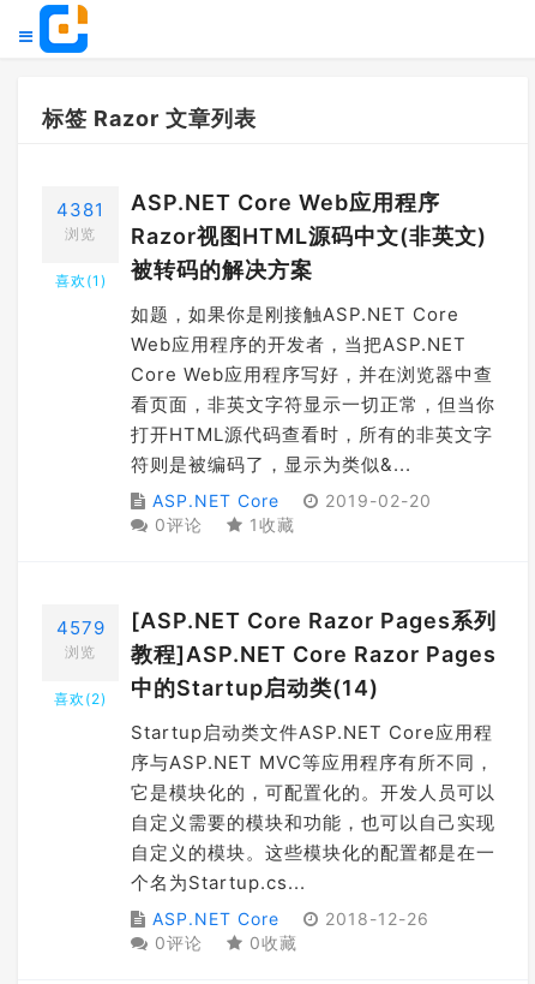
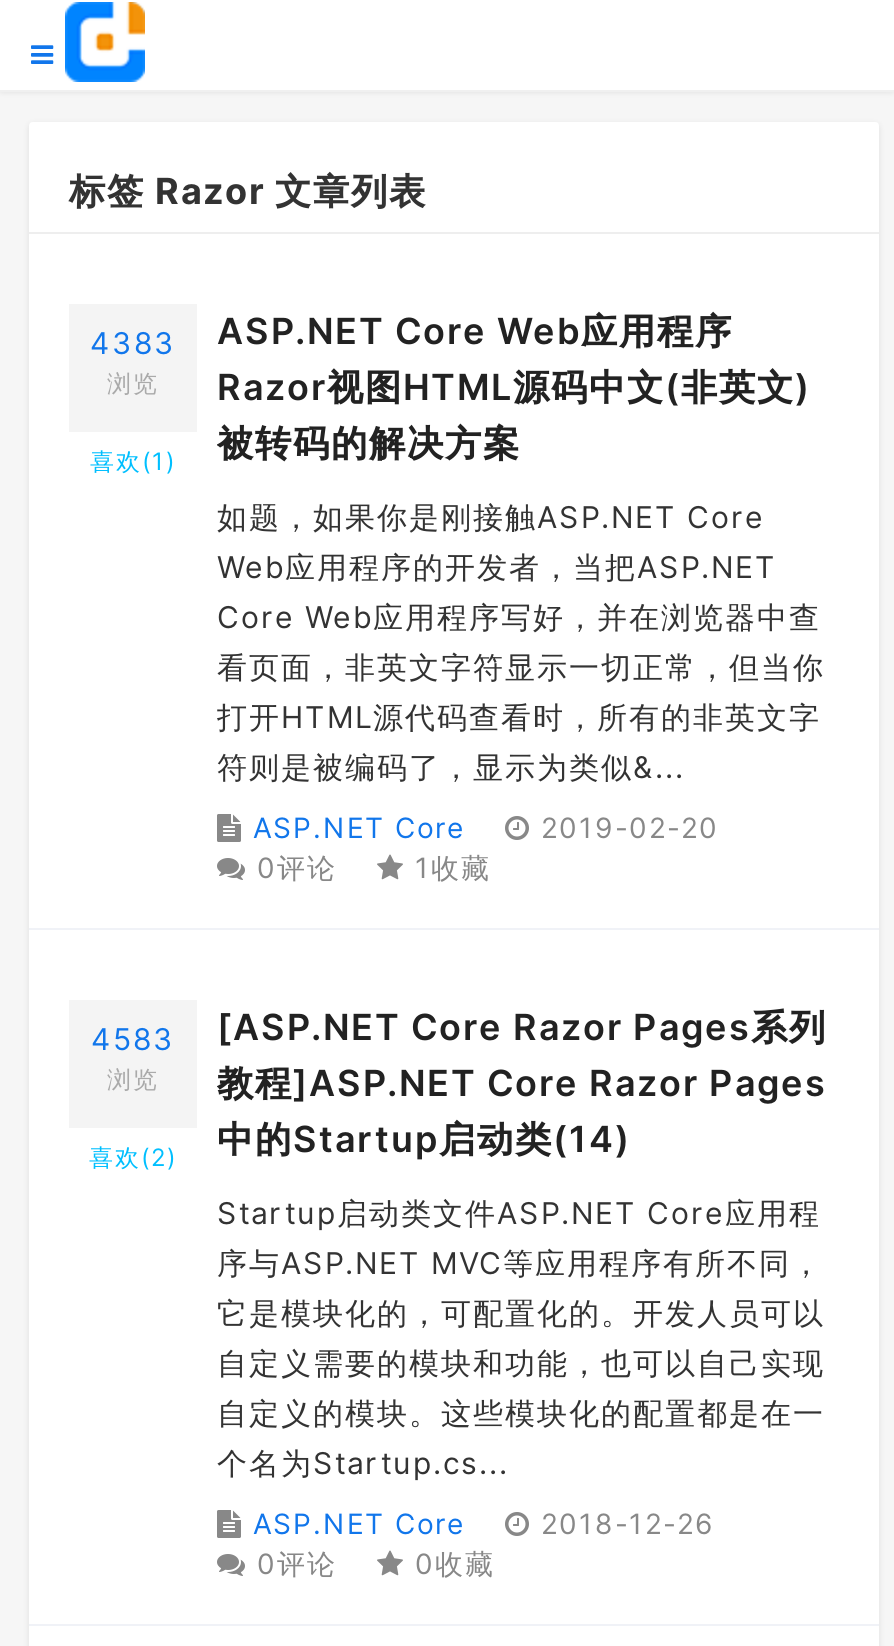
[56,190,440,221] 4381 ASP.NET Core Web应用程序 -> [90,310,733,362] 4383 ASP.NET Core Web应用程序
[56,608,497,639] 4579 [ASP.NET Core Razor Pages系列 -> [91,1006,827,1058] 4583 [ASP.NET Core Razor Pages系列

